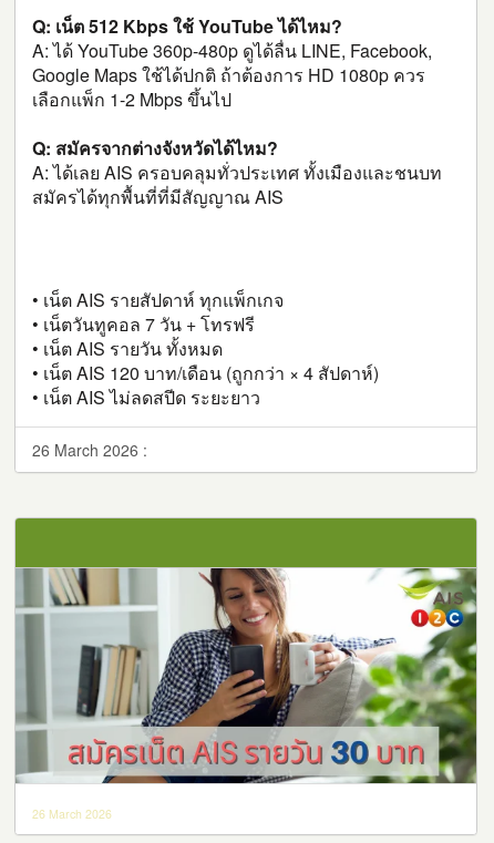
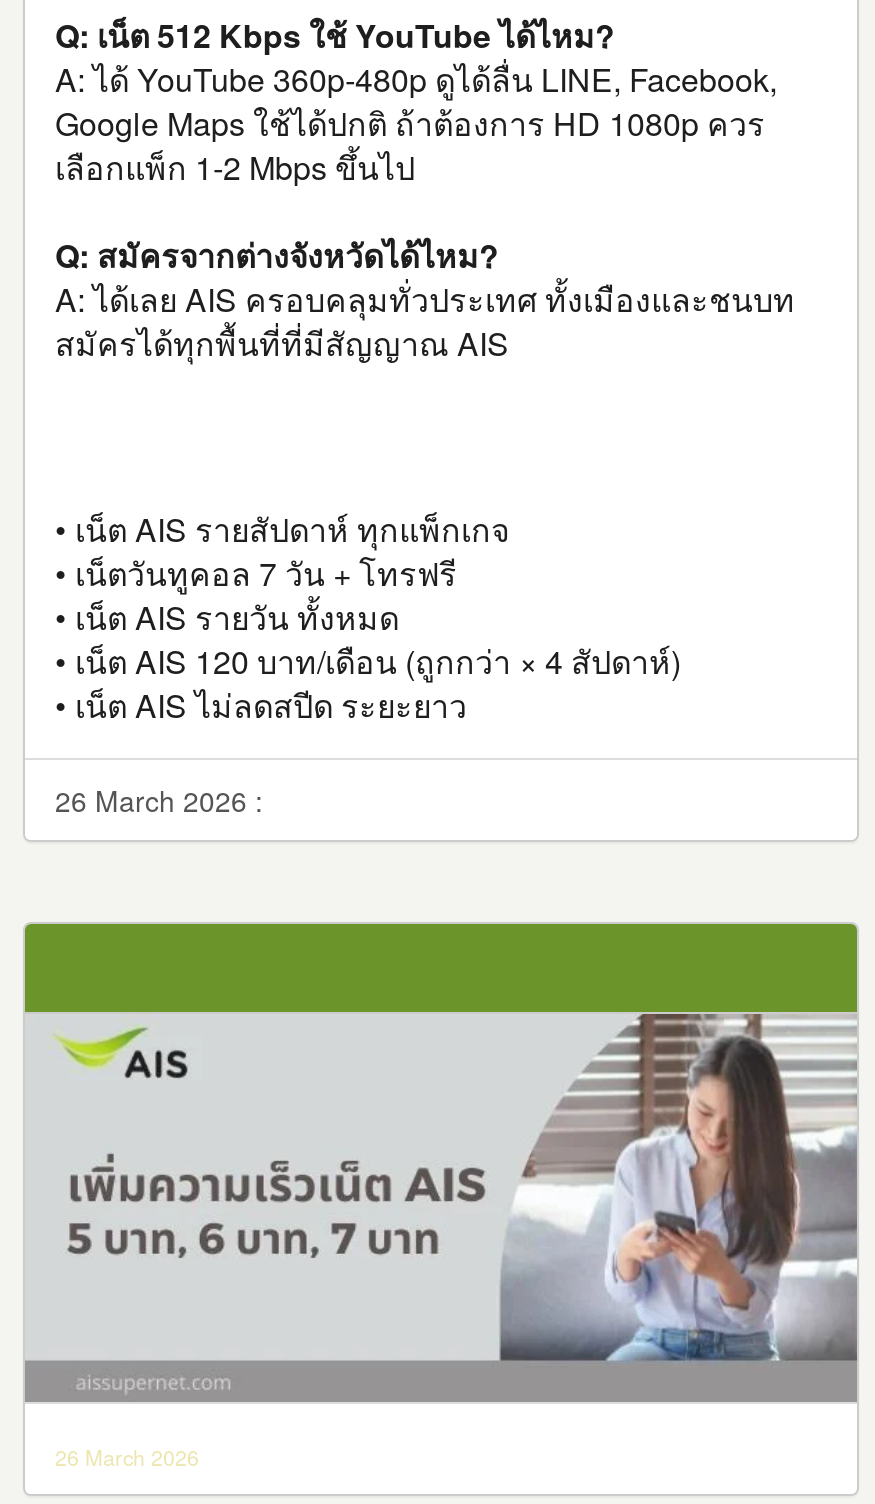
[16,567,477,783] [image] -> [27,1012,859,1404] [image]

